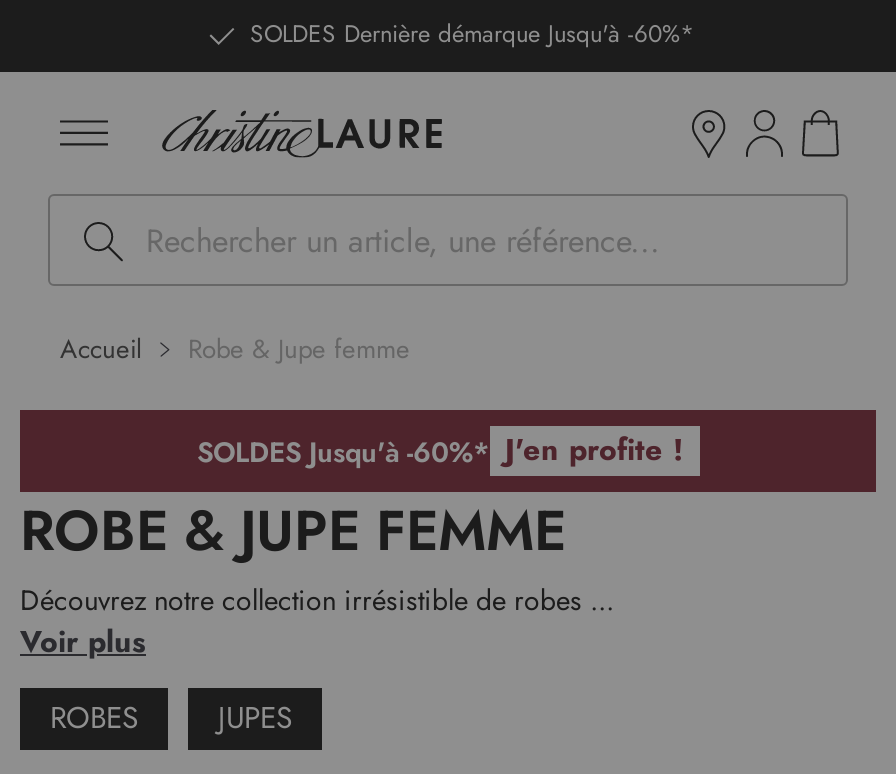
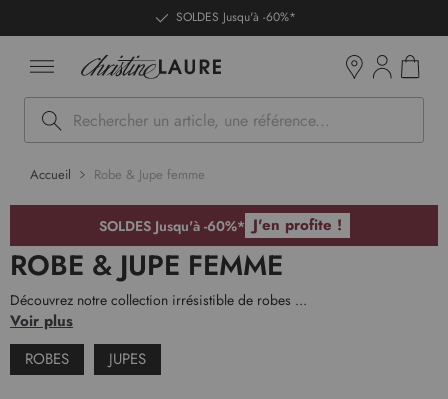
[250,16,694,52] SOLDES Dernière démarque Jusqu'à -60%* -> [176,8,296,26] SOLDES Jusqu'à -60%*

